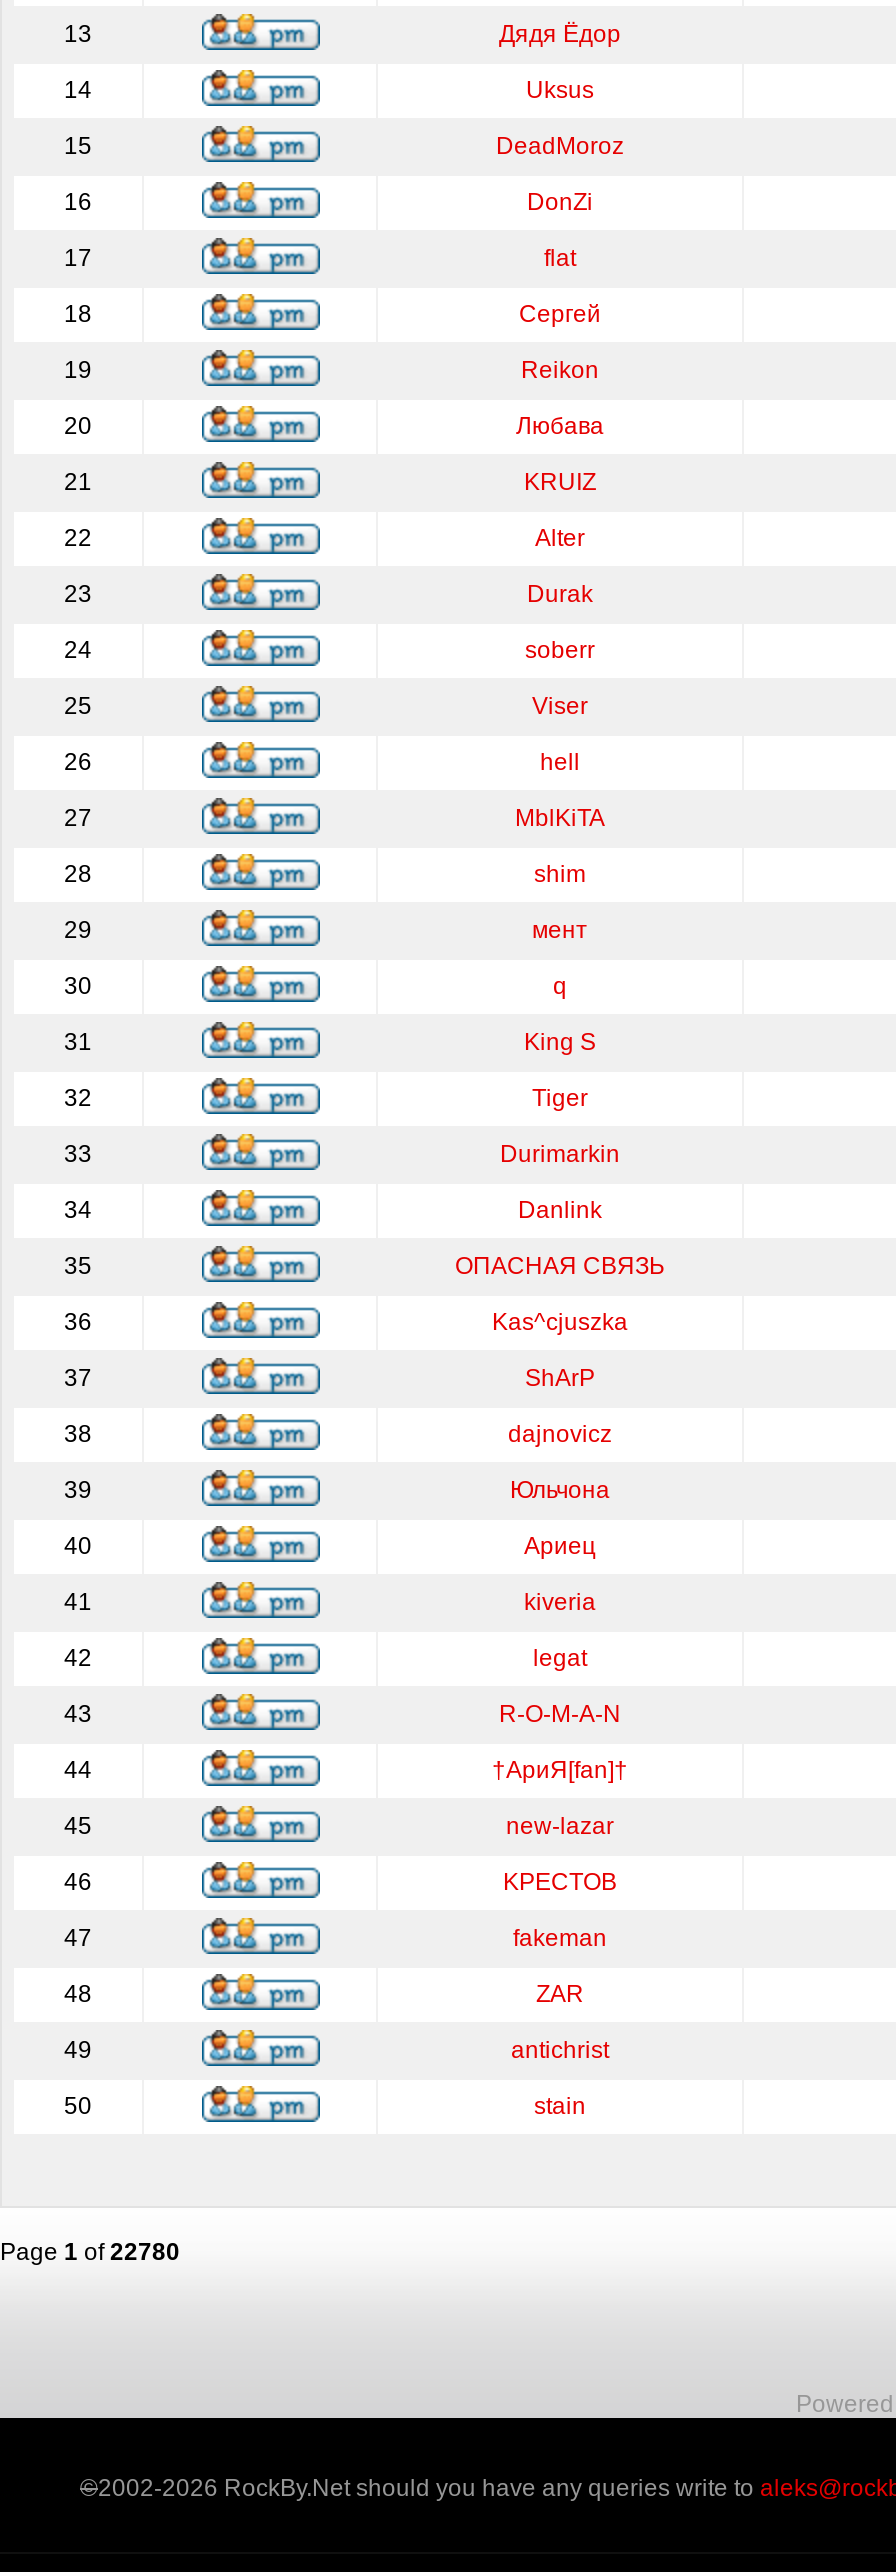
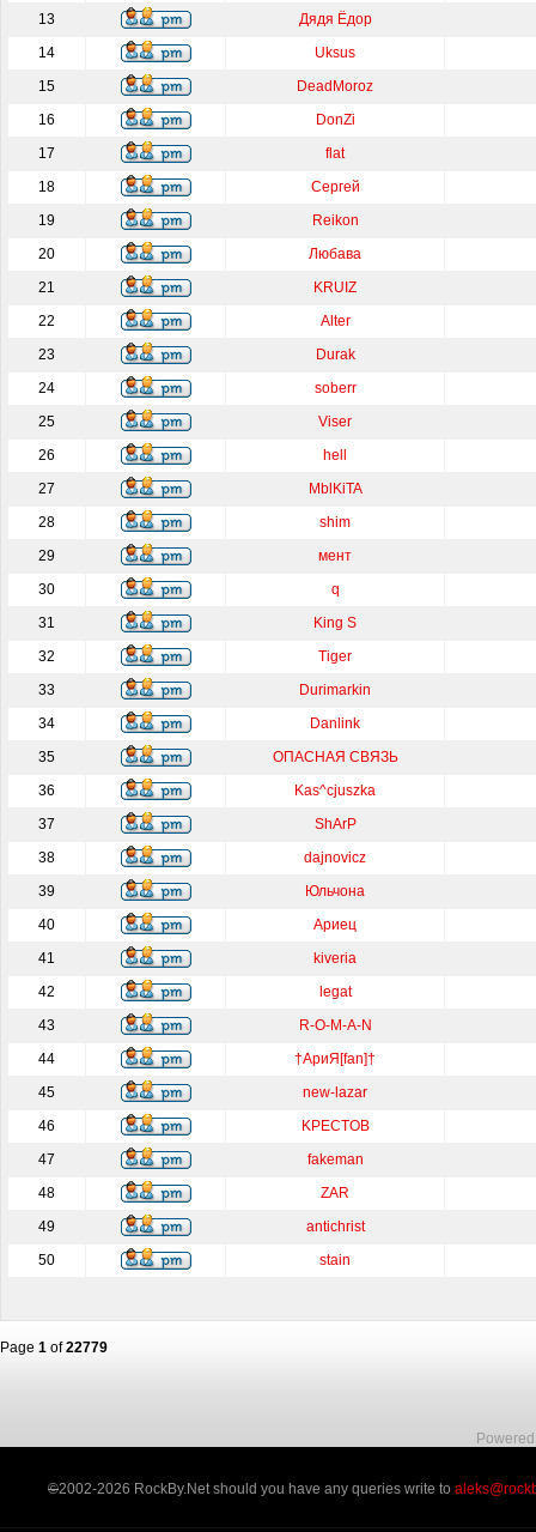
[0,2238,180,2266] Page 1 of 22780 -> [0,1339,108,1356] Page 1 of 22779

